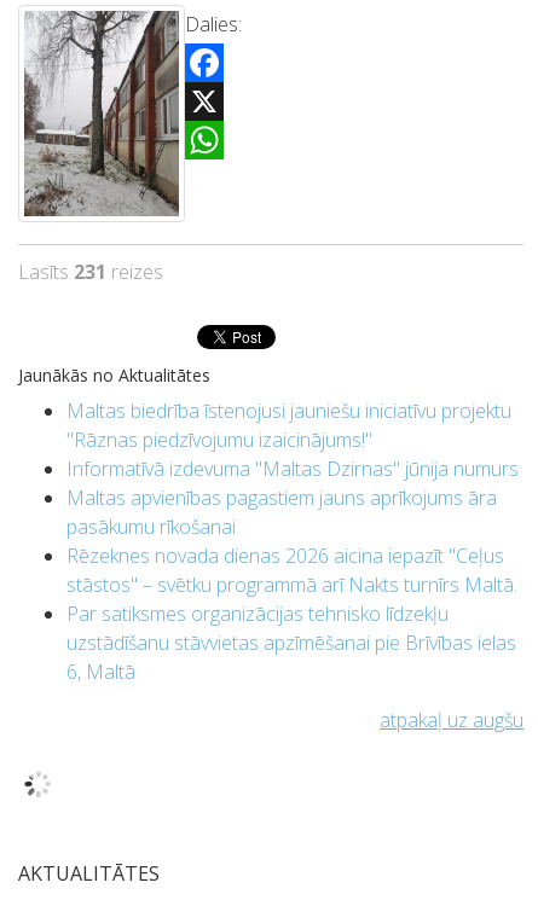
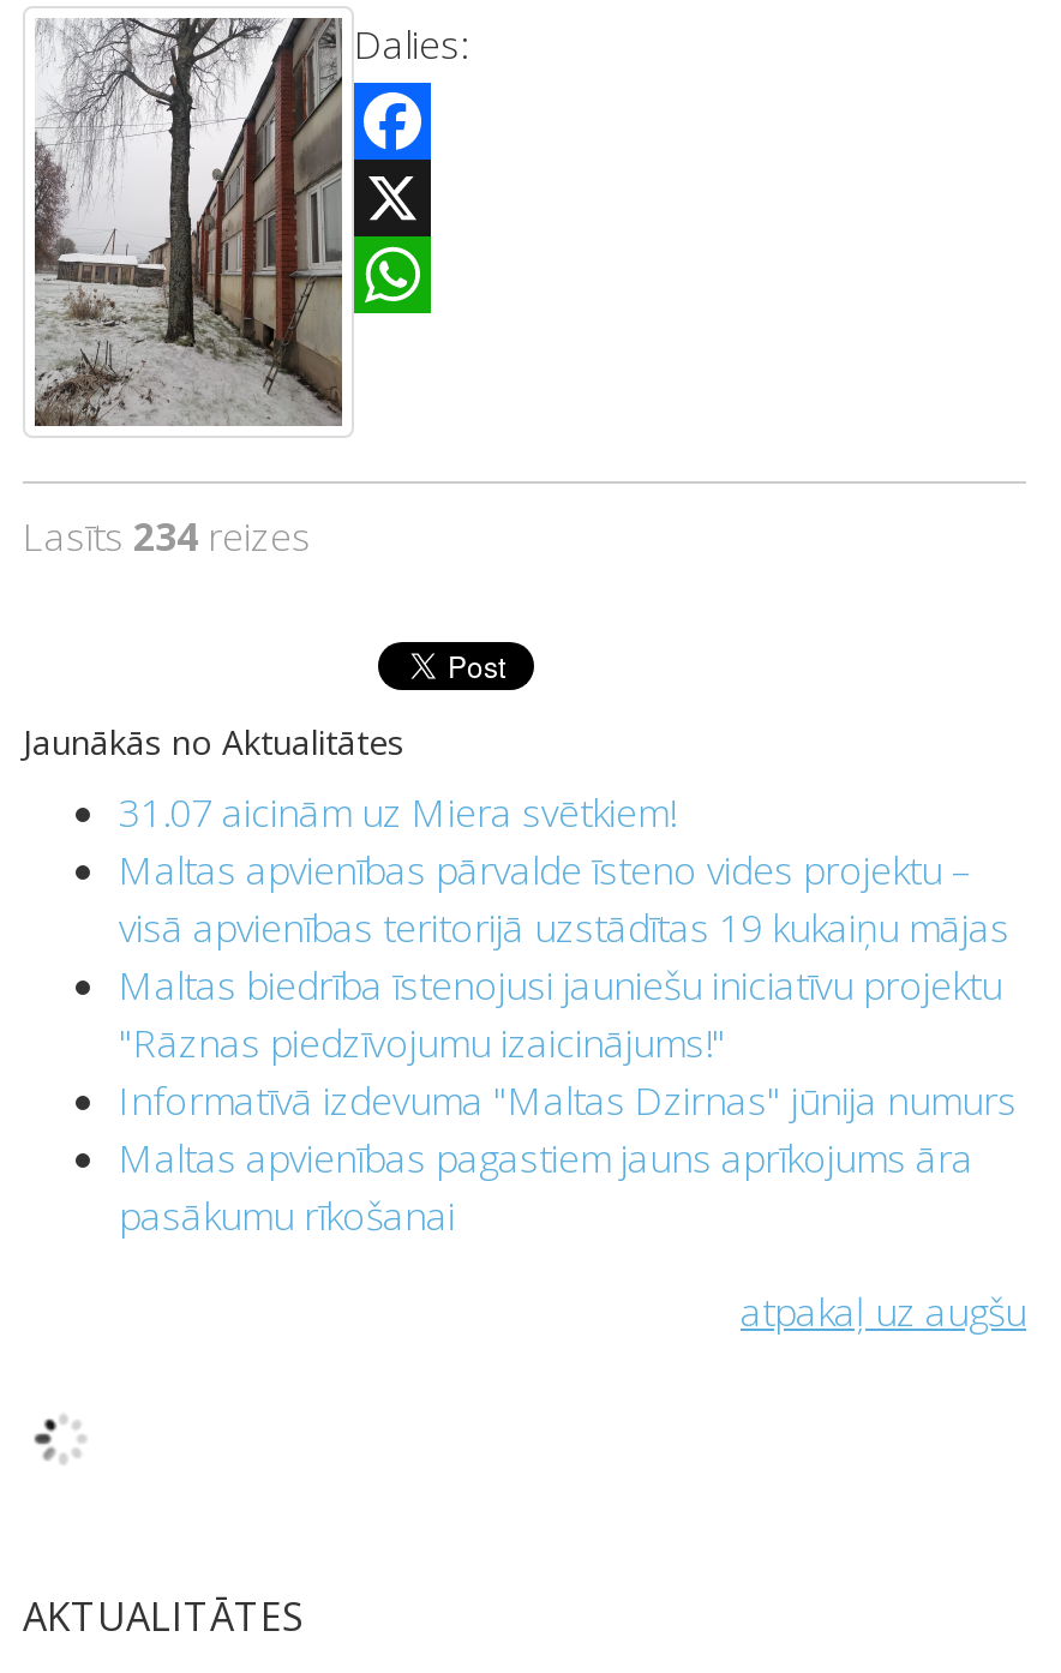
[18,259,163,285] Lasīts 231 reizes -> [23,510,311,563] Lasīts 234 reizes
none -> [119,786,1009,954] 31.07 aicinām uz Miera svētkiem! | Maltas apvienības pārvalde īsteno vides projektu – | visā apvienības teritorijā uzstādītas 19 kukaiņu mājas
moved [66,397,519,540] -> [119,959,1017,1242]: Maltas biedrība īstenojusi jauniešu iniciatīvu projektu | "Rāznas piedzīvojumu izaicinājums!" | Informatīvā izdevuma "Maltas Dzirnas" jūnija numurs | Maltas apvienības pagastiem jauns aprīkojums āra | pasākumu rīkošanai
[66,542,517,685] Rēzeknes novada dienas 2026 aicina iepazīt "Ceļus | stāstos" – svētku programmā arī Nakts turnīrs Maltā. | Par satiksmes organizācijas tehnisko līdzekļu | uzstādīšanu stāvvietas apzīmēšanai pie Brīvības ielas | 6, Maltā -> none

